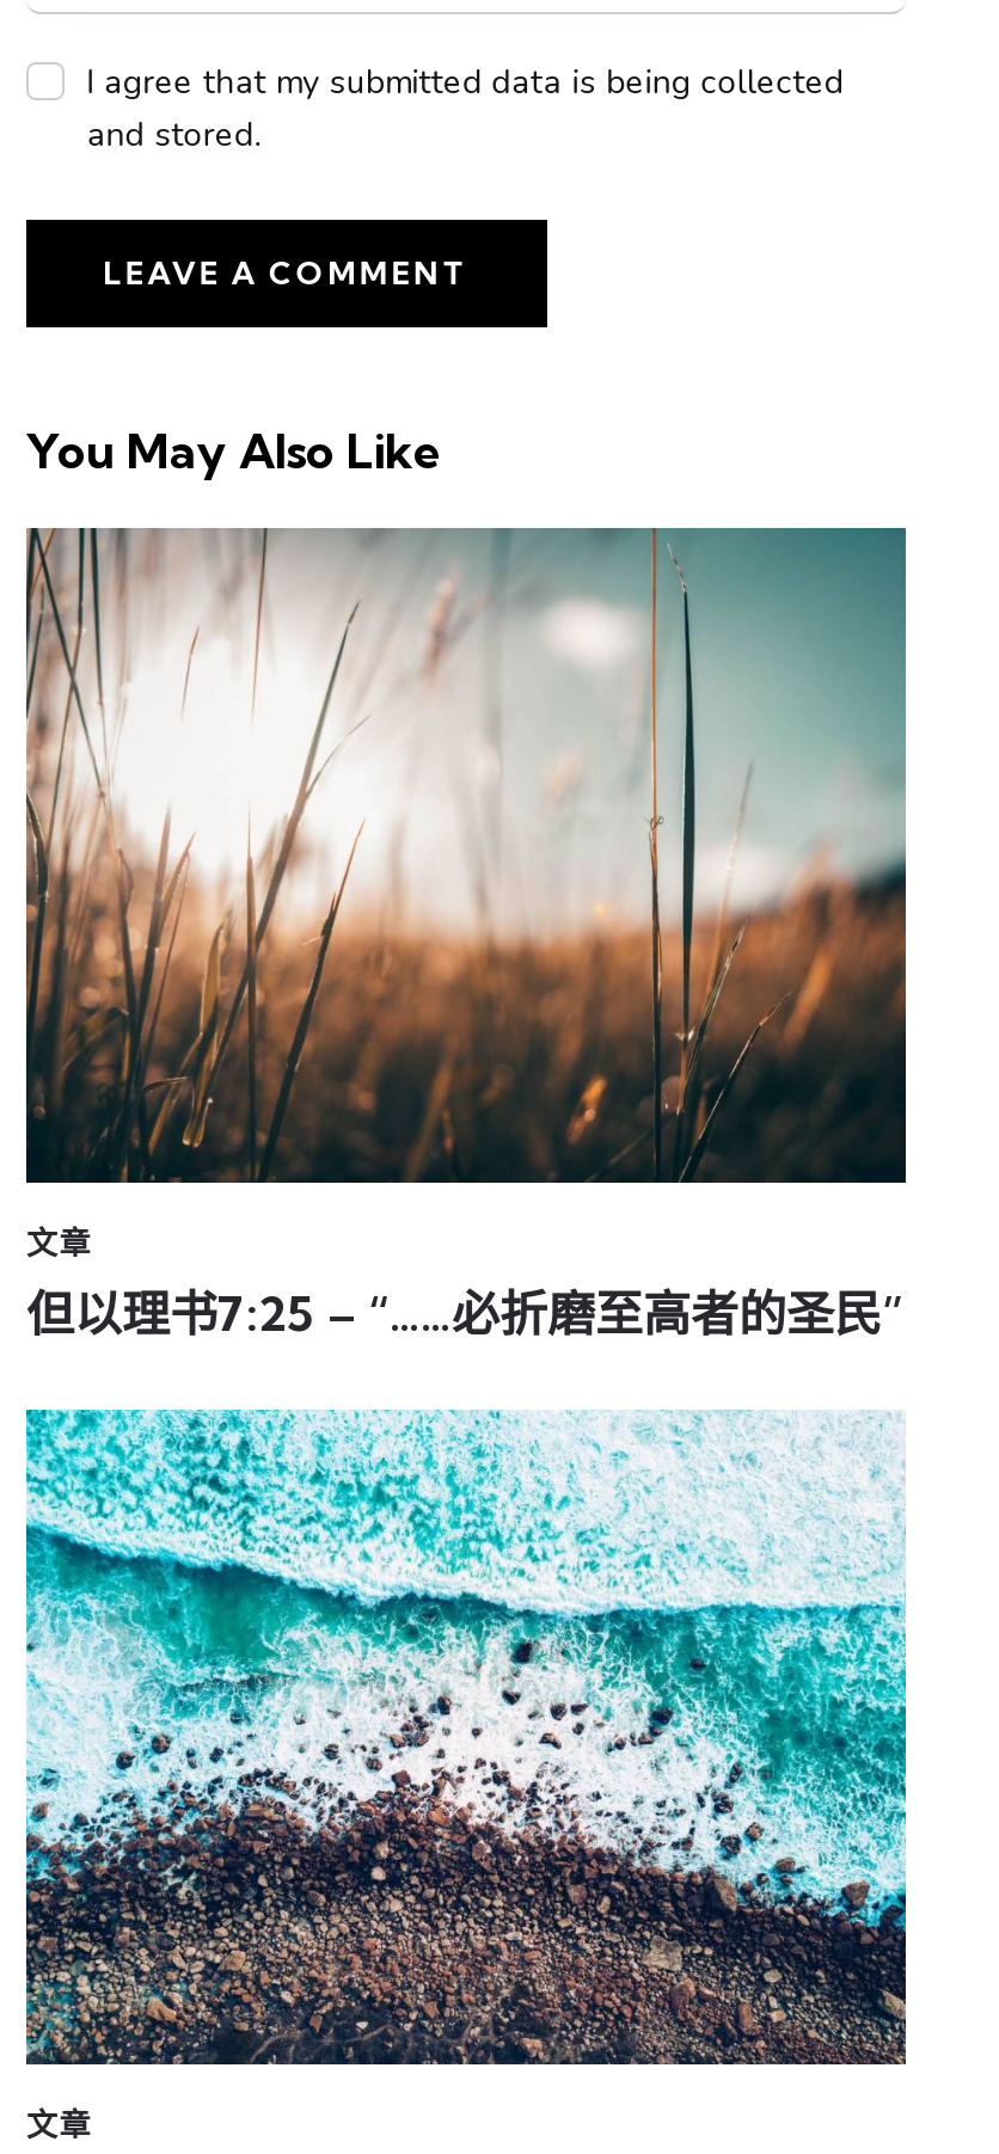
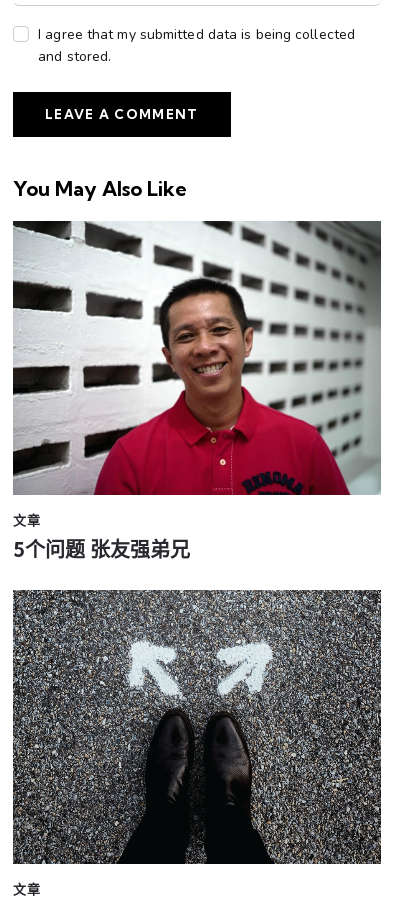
[24,526,908,1185] [image] -> [12,220,381,496] [image]
[26,1282,903,1342] 但以理书7:25 – “……必折磨至高者的圣民” -> [13,537,190,562] 5个问题 张友强弟兄
[24,1407,908,2064] [image] -> [12,589,382,864] [image]

